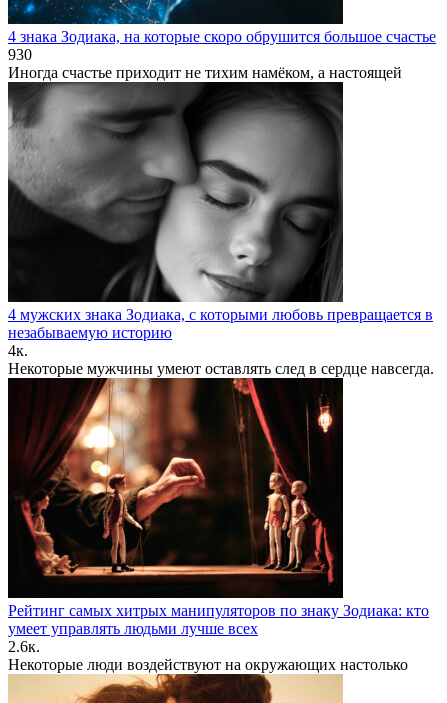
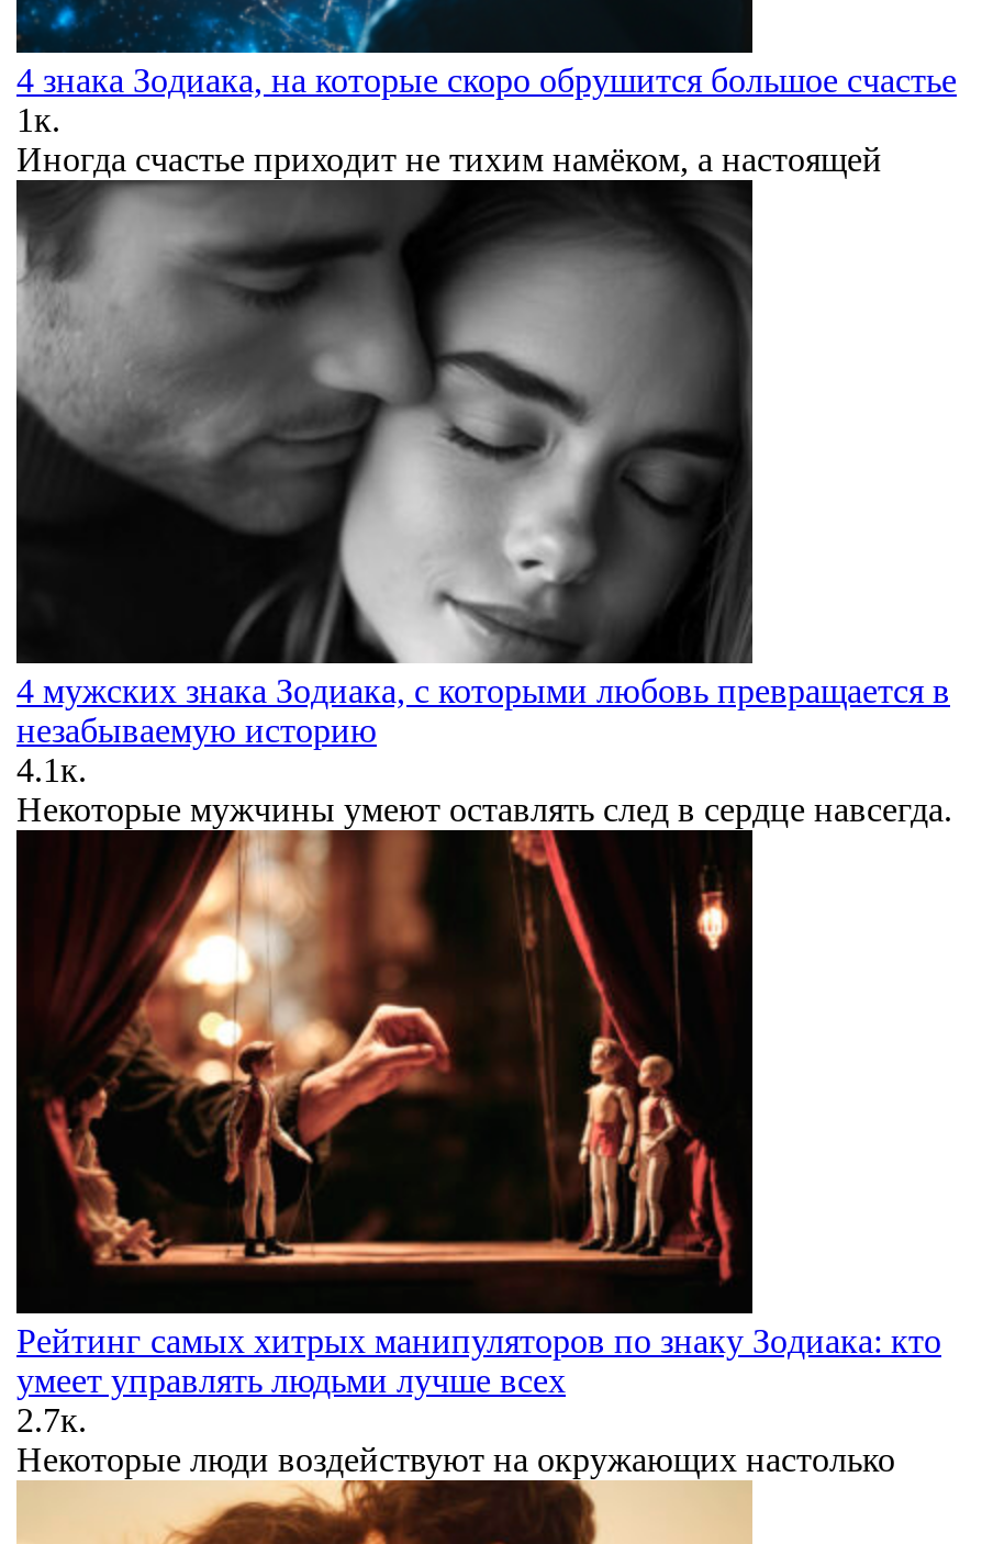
[8,46,32,63] 930 -> [16,101,60,139] 1к.
[8,342,28,359] 4к. -> [16,751,87,789] 4.1к.
[8,638,40,655] 2.6к. -> [16,1401,87,1439] 2.7к.

